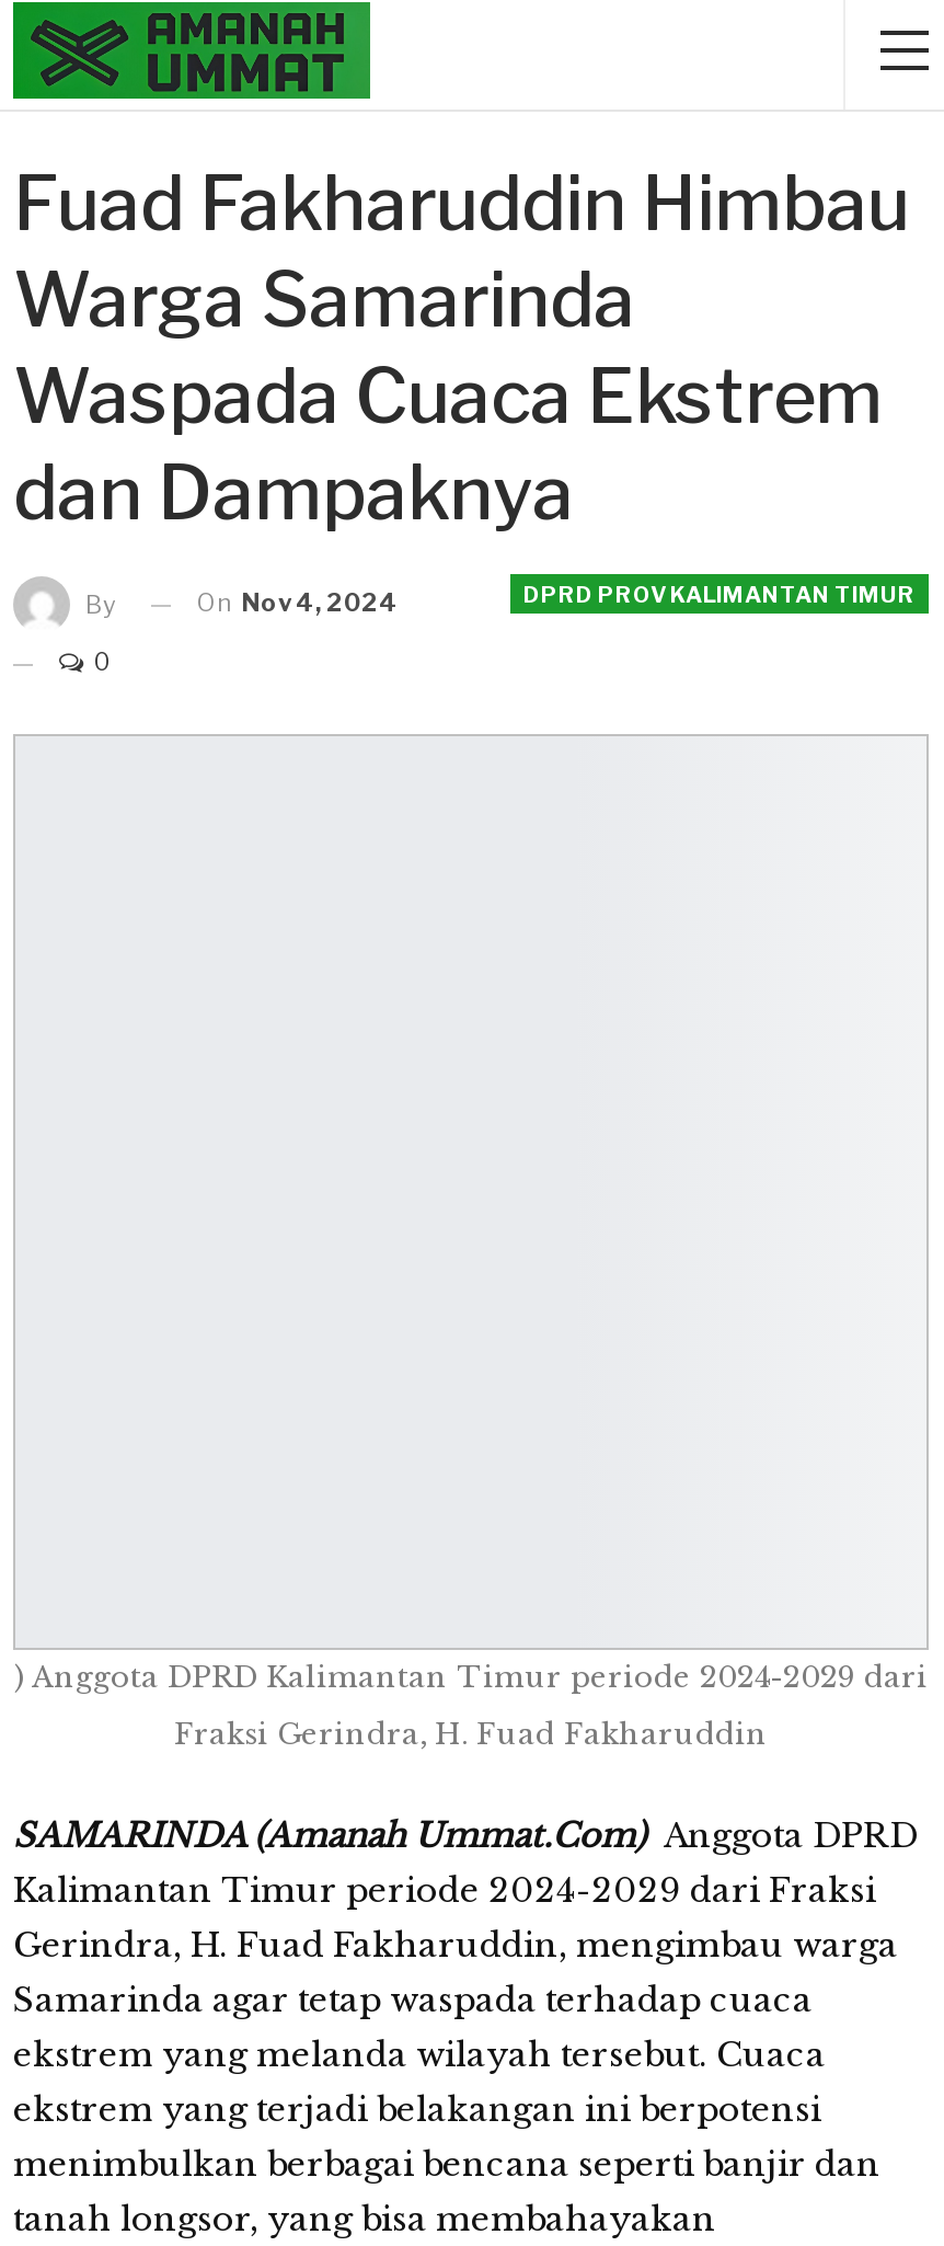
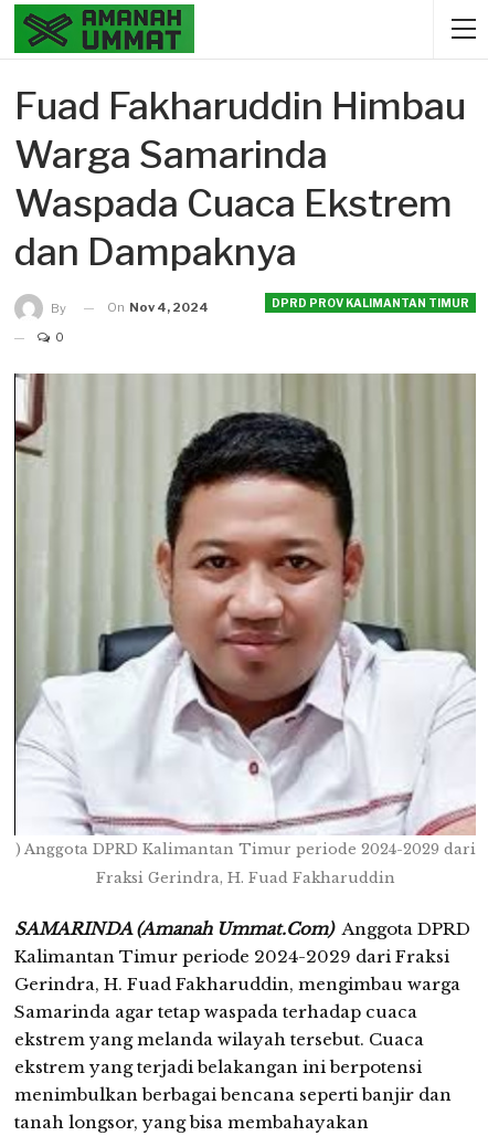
none -> [13,372,476,835] [image]

